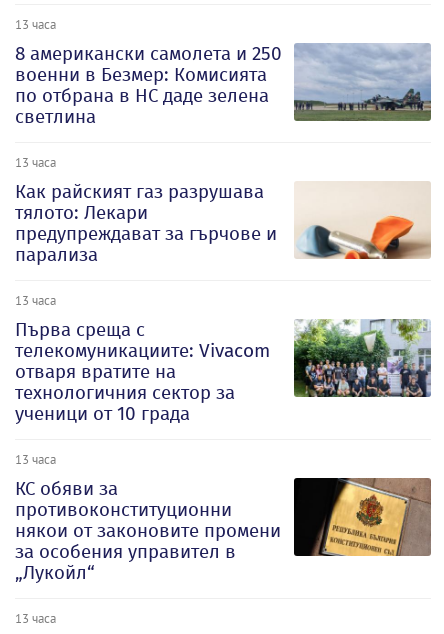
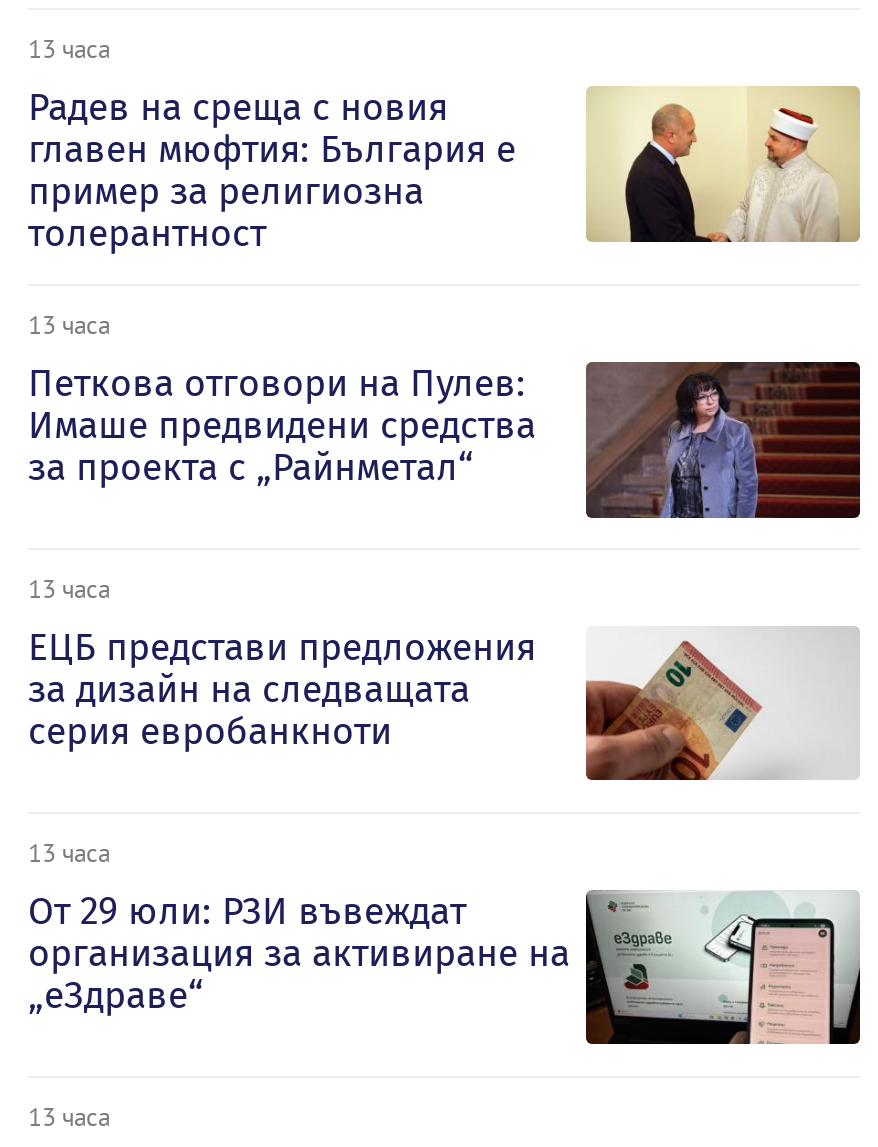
[15,42,432,128] [image] | 8 американски самолета и 250 | военни в Безмер: Комисията | по отбрана в НС даде зелена | светлина -> [28,84,860,256] [image] | Радев на среща с новия | главен мюфтия: България е | пример за религиозна | толерантност
[15,180,431,266] [image] | Как райският газ разрушава | тялото: Лекари | предупреждават за гърчове и | парализа -> [28,360,862,520] [image] | Петкова отговори на Пулев: | Имаше предвидени средства | за проекта с „Райнметал“
[15,318,431,425] [image] | Първа среща с | телекомуникациите: Vivacom | отваря вратите на | технологичния сектор за | ученици от 10 града -> [28,624,858,782] [image] | ЕЦБ представи предложения | за дизайн на следващата | серия евробанкноти
[15,477,431,584] [image] | КС обяви за | противоконституционни | някои от законовите промени | за особения управител в | „Лукойл“ -> [28,888,862,1048] [image] | От 29 юли: РЗИ въвеждат | организация за активиране на | „еЗдраве“

